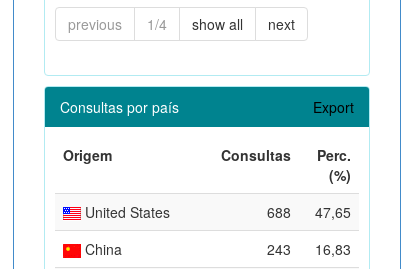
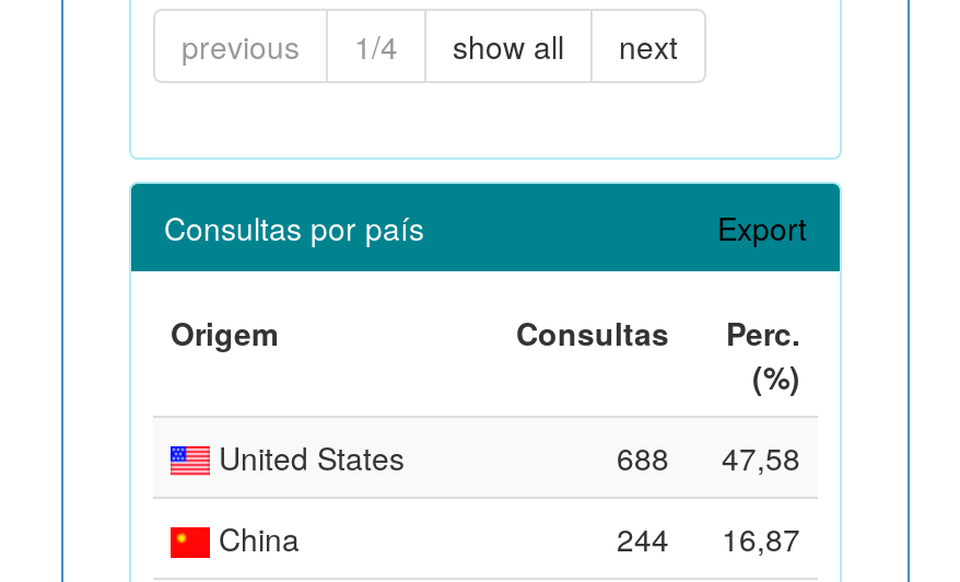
[267,201,351,221] 688 47,65 -> [617,434,800,478] 688 47,58
[267,238,291,258] 243 -> [617,515,669,559] 244
[315,238,351,258] 16,83 -> [722,515,800,559] 16,87

